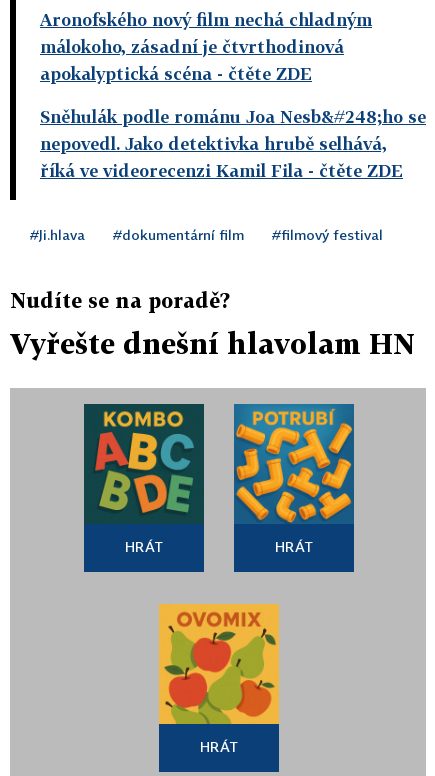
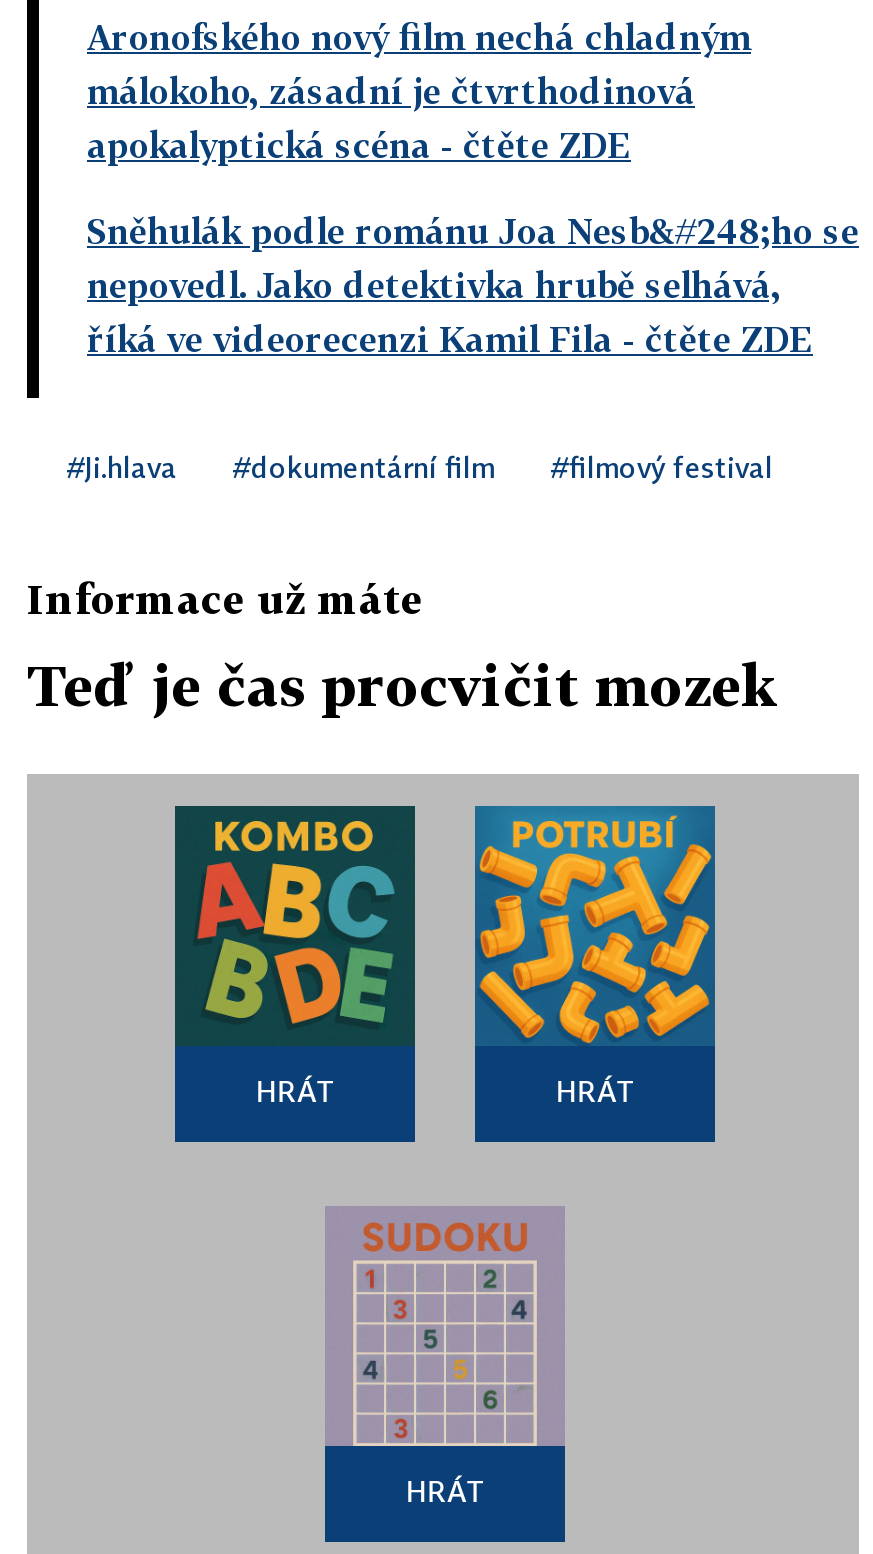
[10,288,230,312] Nudíte se na poradě? -> [27,574,423,622] Informace už máte
[10,327,415,360] Vyřešte dnešní hlavolam HN -> [27,652,779,718] Teď je čas procvičit mozek
[158,603,280,725] [image] -> [325,1206,565,1448] [image]

